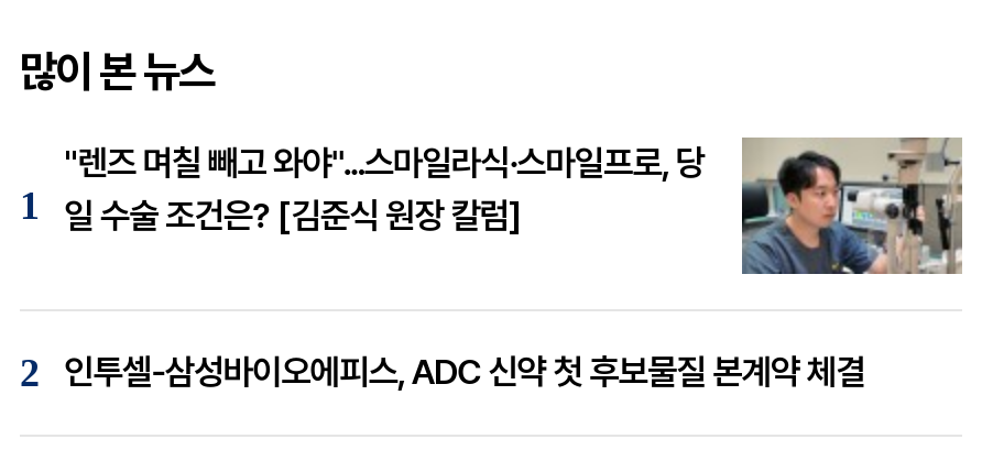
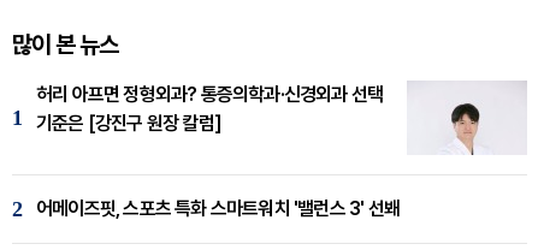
[64,135,964,276] [image] | "렌즈 며칠 빼고 와야"...스마일라식·스마일프로, 당 | 일 수술 조건은? [김준식 원장 칼럼] -> [36,81,527,155] [image] | 허리 아프면 정형외과? 통증의학과·신경외과 선택 | 기준은 [강진구 원장 칼럼]
[64,350,865,392] 인투셀-삼성바이오에피스, ADC 신약 첫 후보물질 본계약 체결 -> [36,197,400,219] 어메이즈핏, 스포츠 특화 스마트워치 '밸런스 3' 선봬

